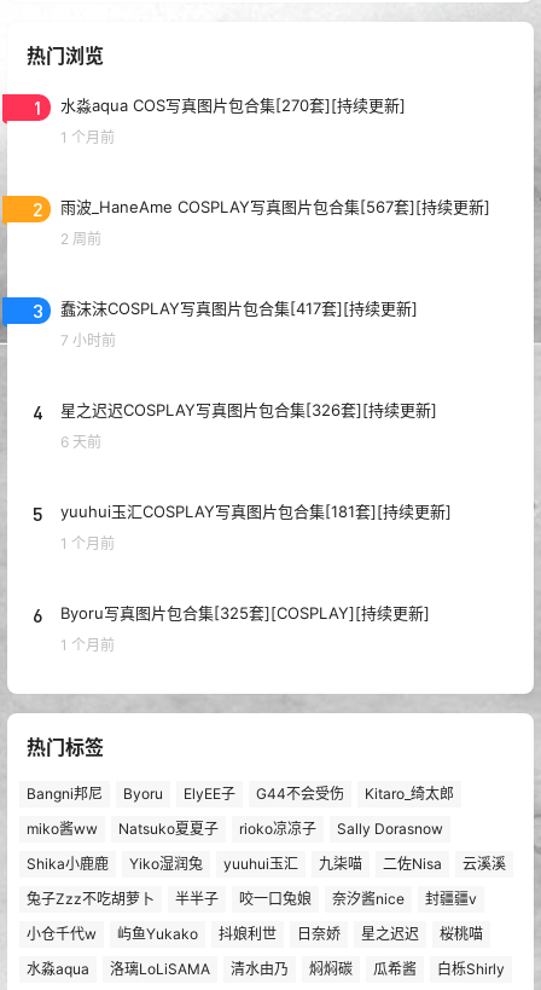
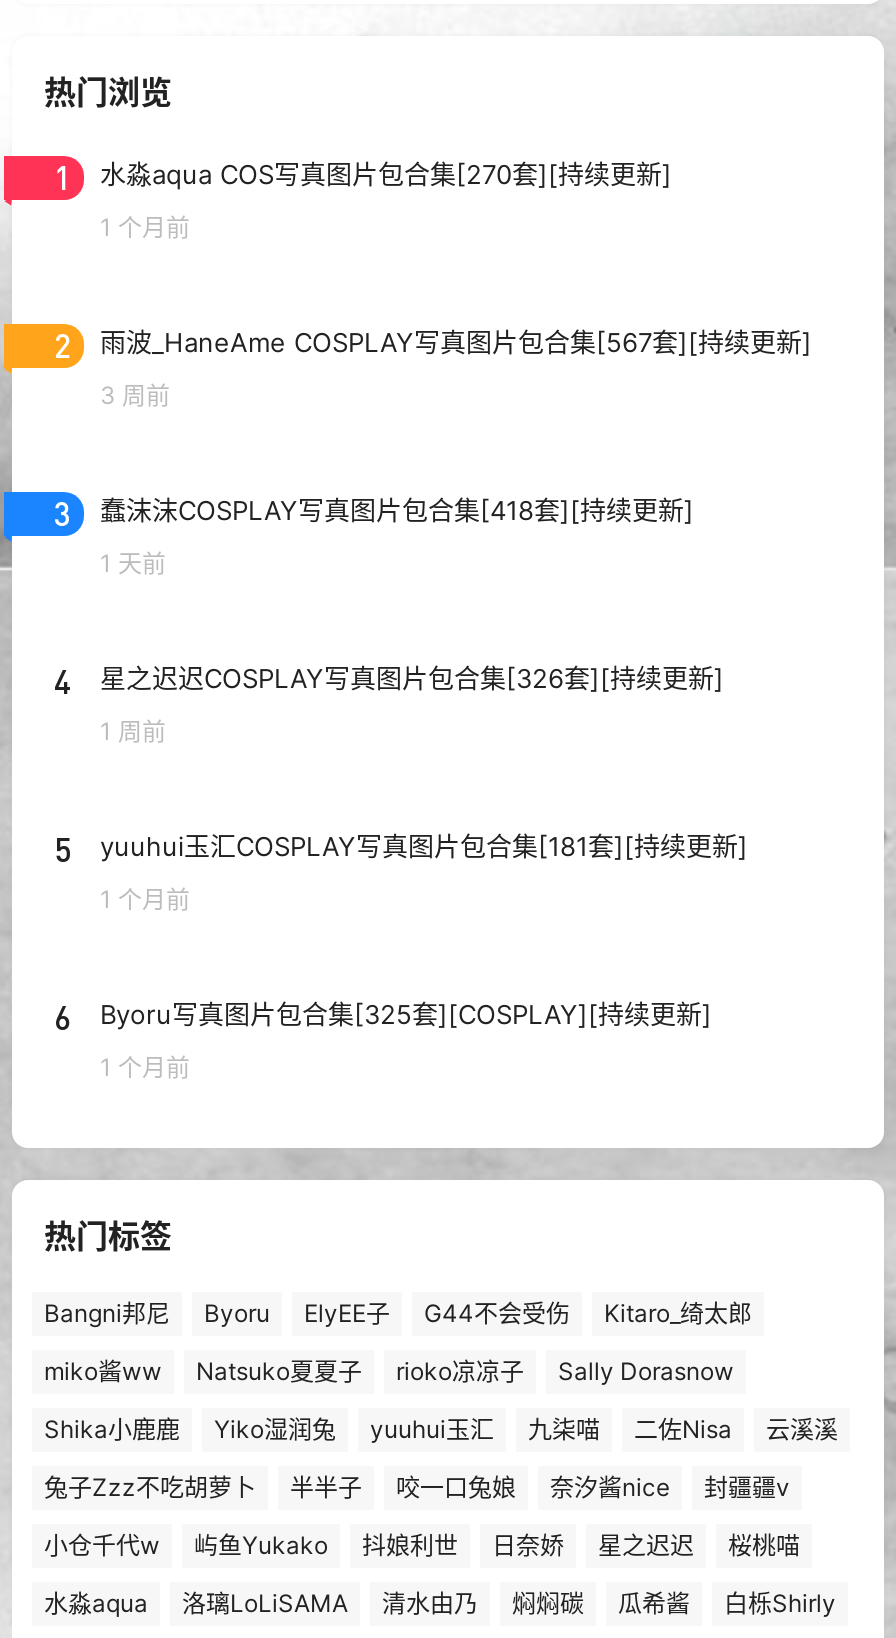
[60,230,101,248] 2 周前 -> [100,380,170,410] 3 周前
[60,299,418,318] 蠢沫沫COSPLAY写真图片包合集[417套][持续更新] -> [100,494,694,526] 蠢沫沫COSPLAY写真图片包合集[418套][持续更新]
[60,331,116,349] 7 小时前 -> [100,548,166,578] 1 天前
[60,433,101,451] 6 天前 -> [100,716,166,746] 1 周前

